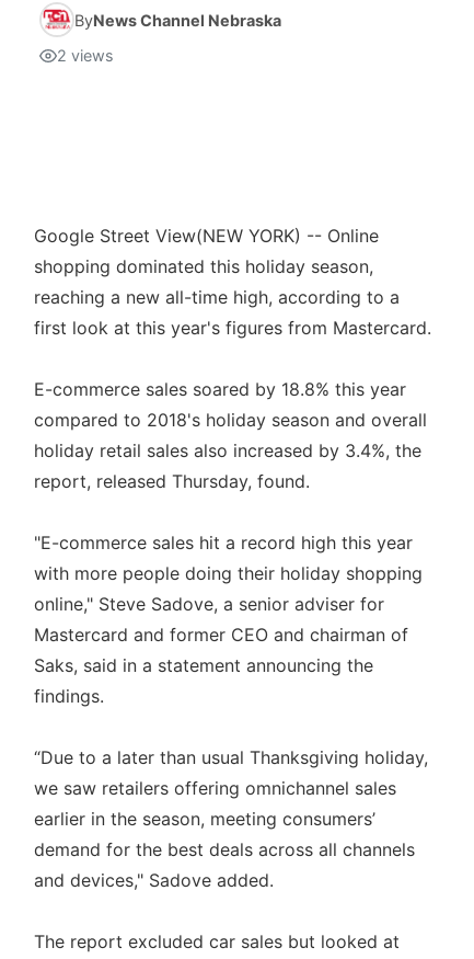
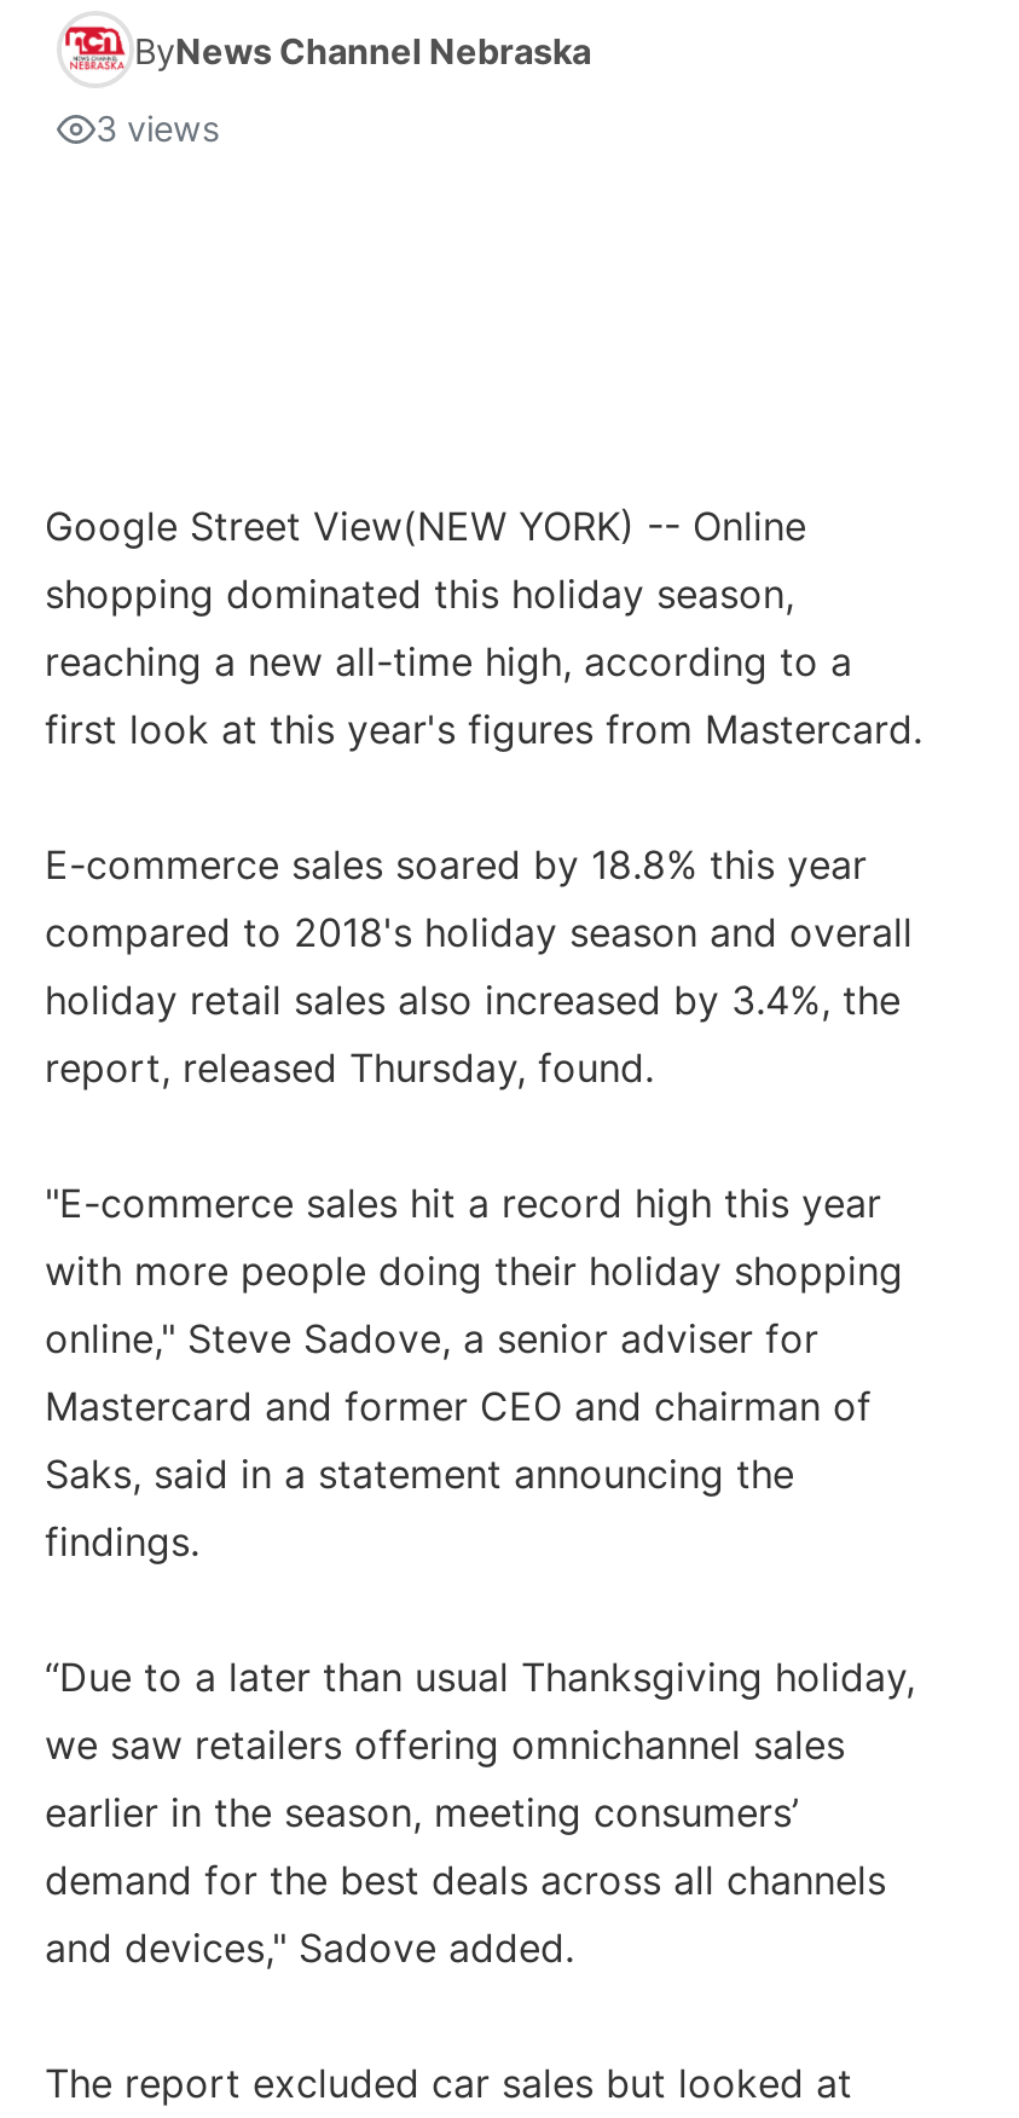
[57,46,114,65] 2 views -> [95,108,221,149] 3 views

